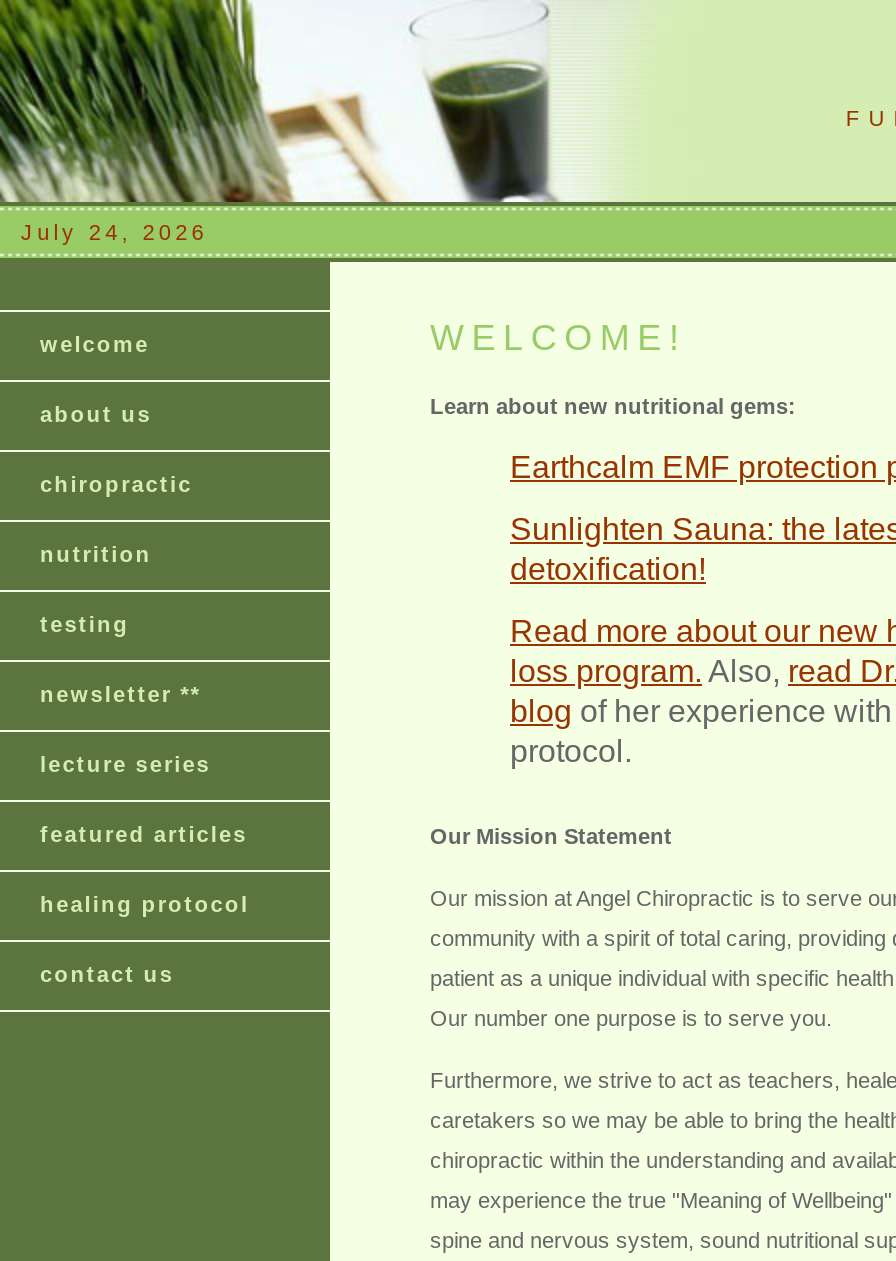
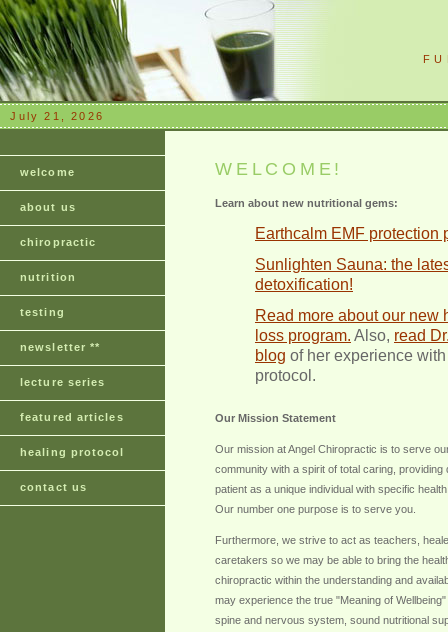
[21,220,208,244] July 24, 2026 -> [10,110,104,122] July 21, 2026

